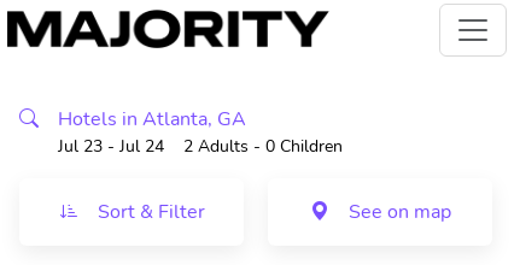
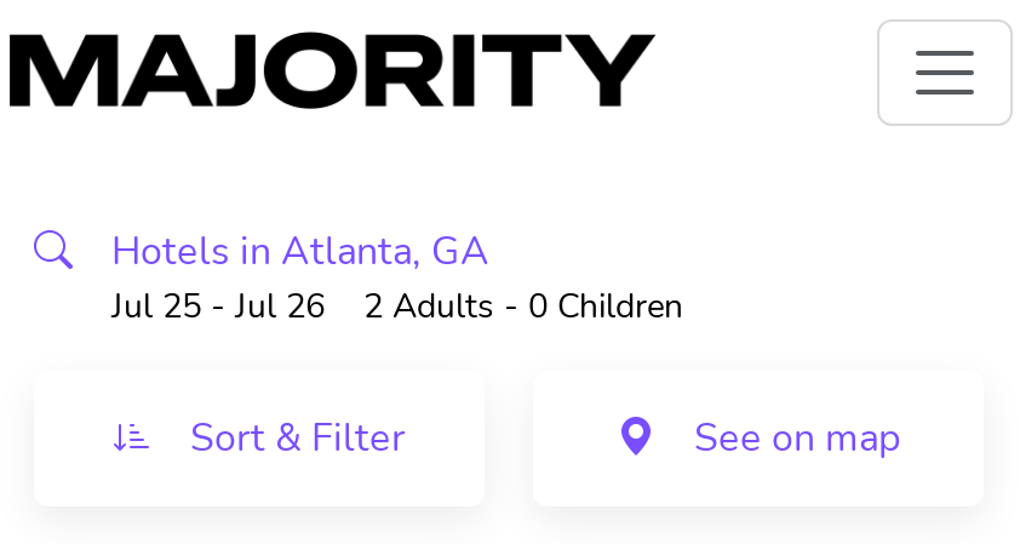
[58,135,343,158] Jul 23 - Jul 24 2 Adults - 0 Children -> [111,284,683,330] Jul 25 - Jul 26 2 Adults - 0 Children

